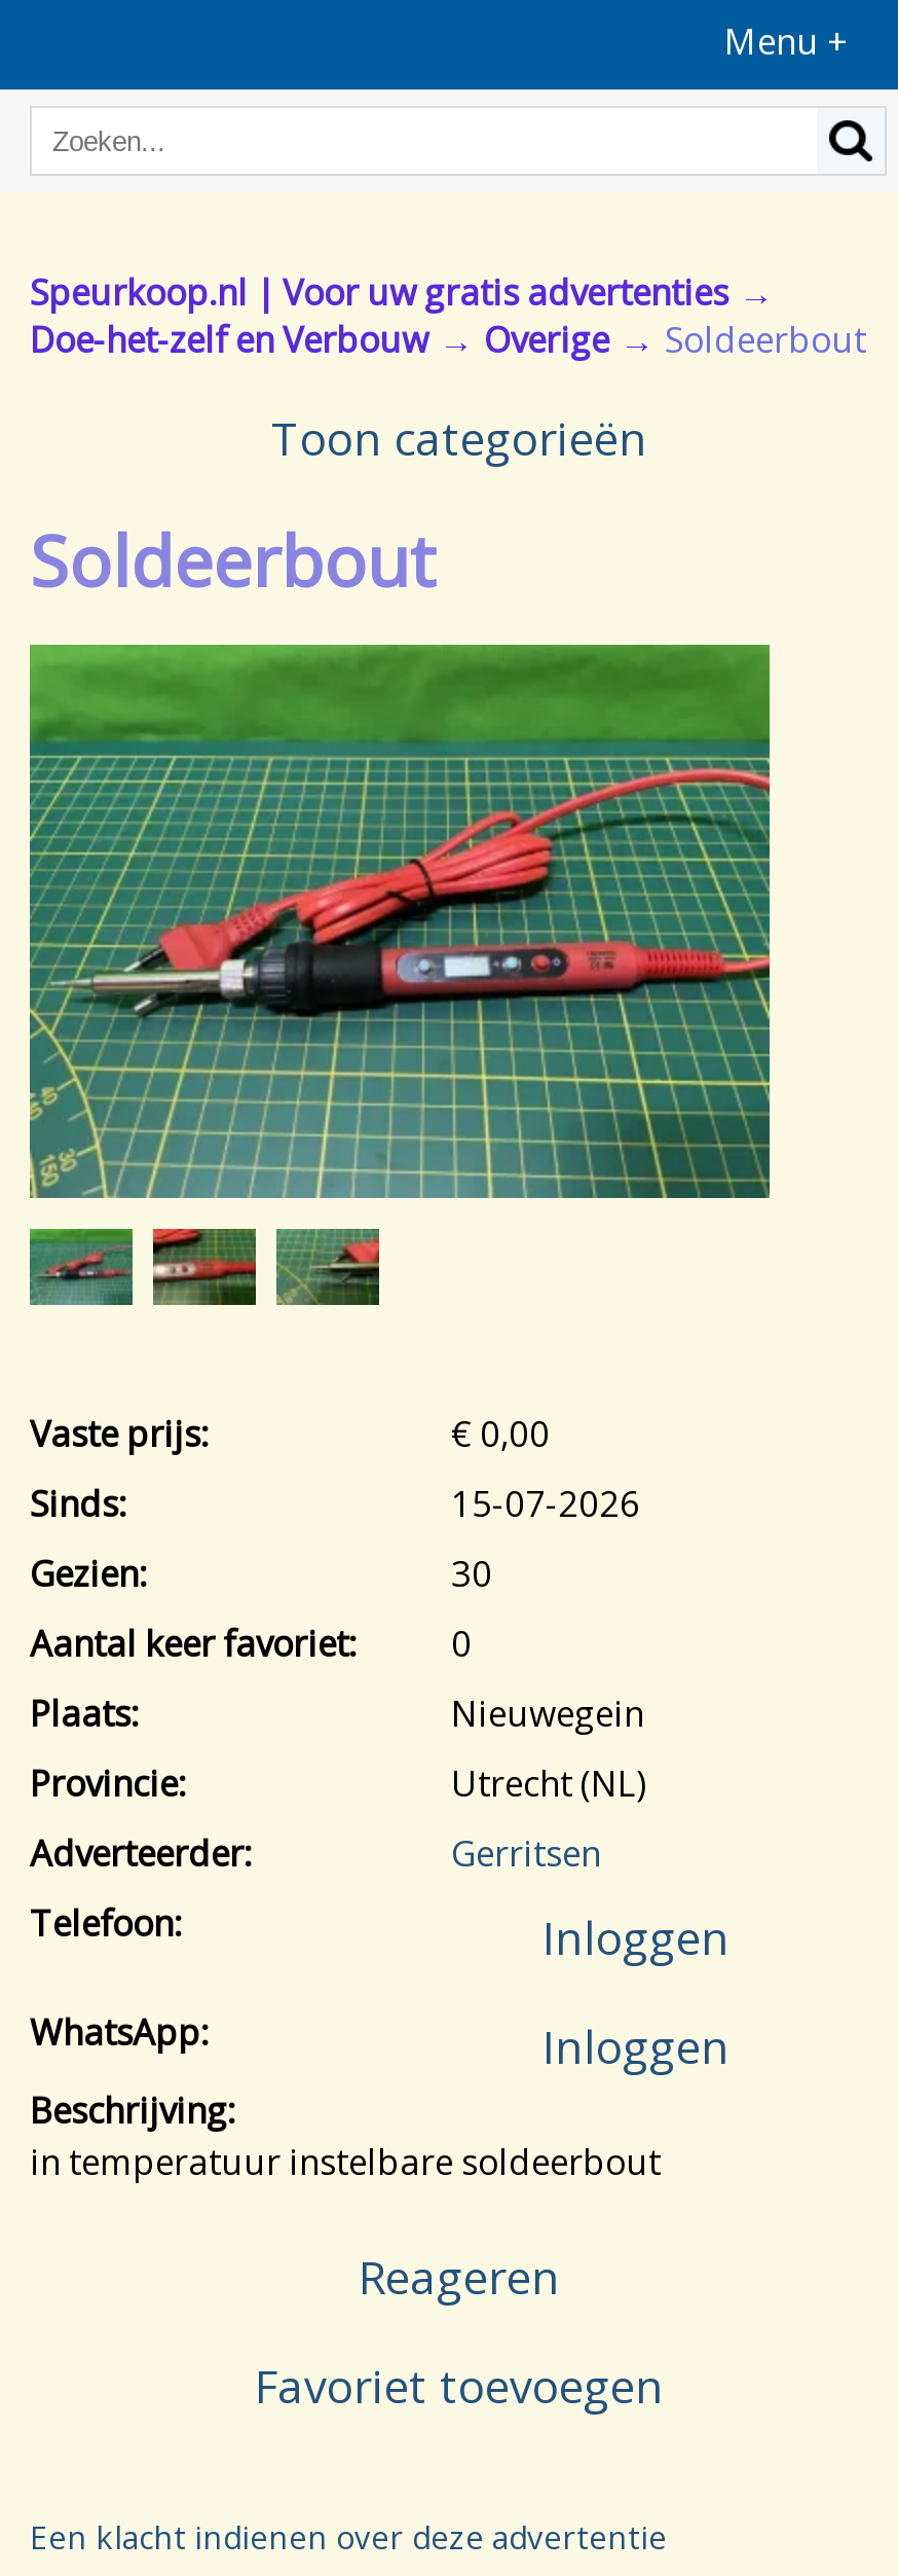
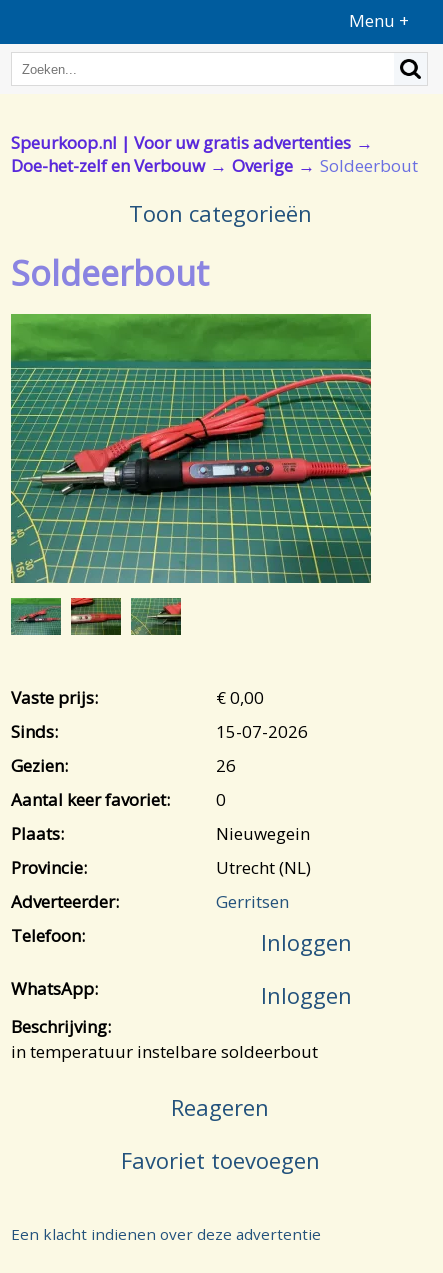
[451,1550,492,1597] 30 -> [216,754,236,777] 26

